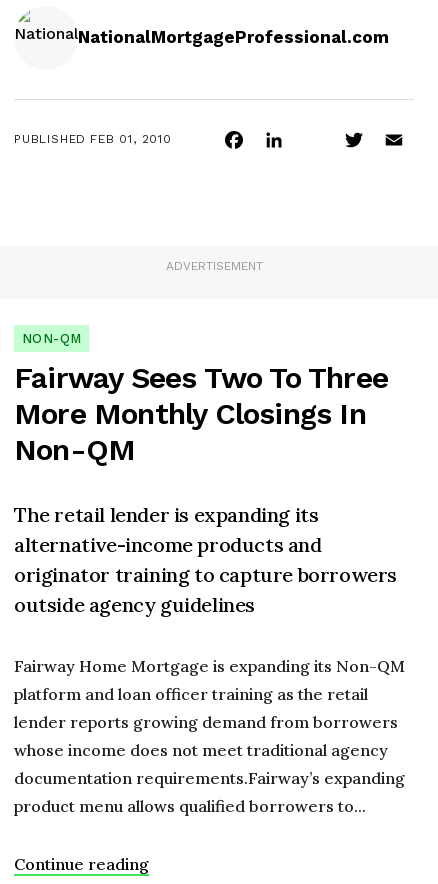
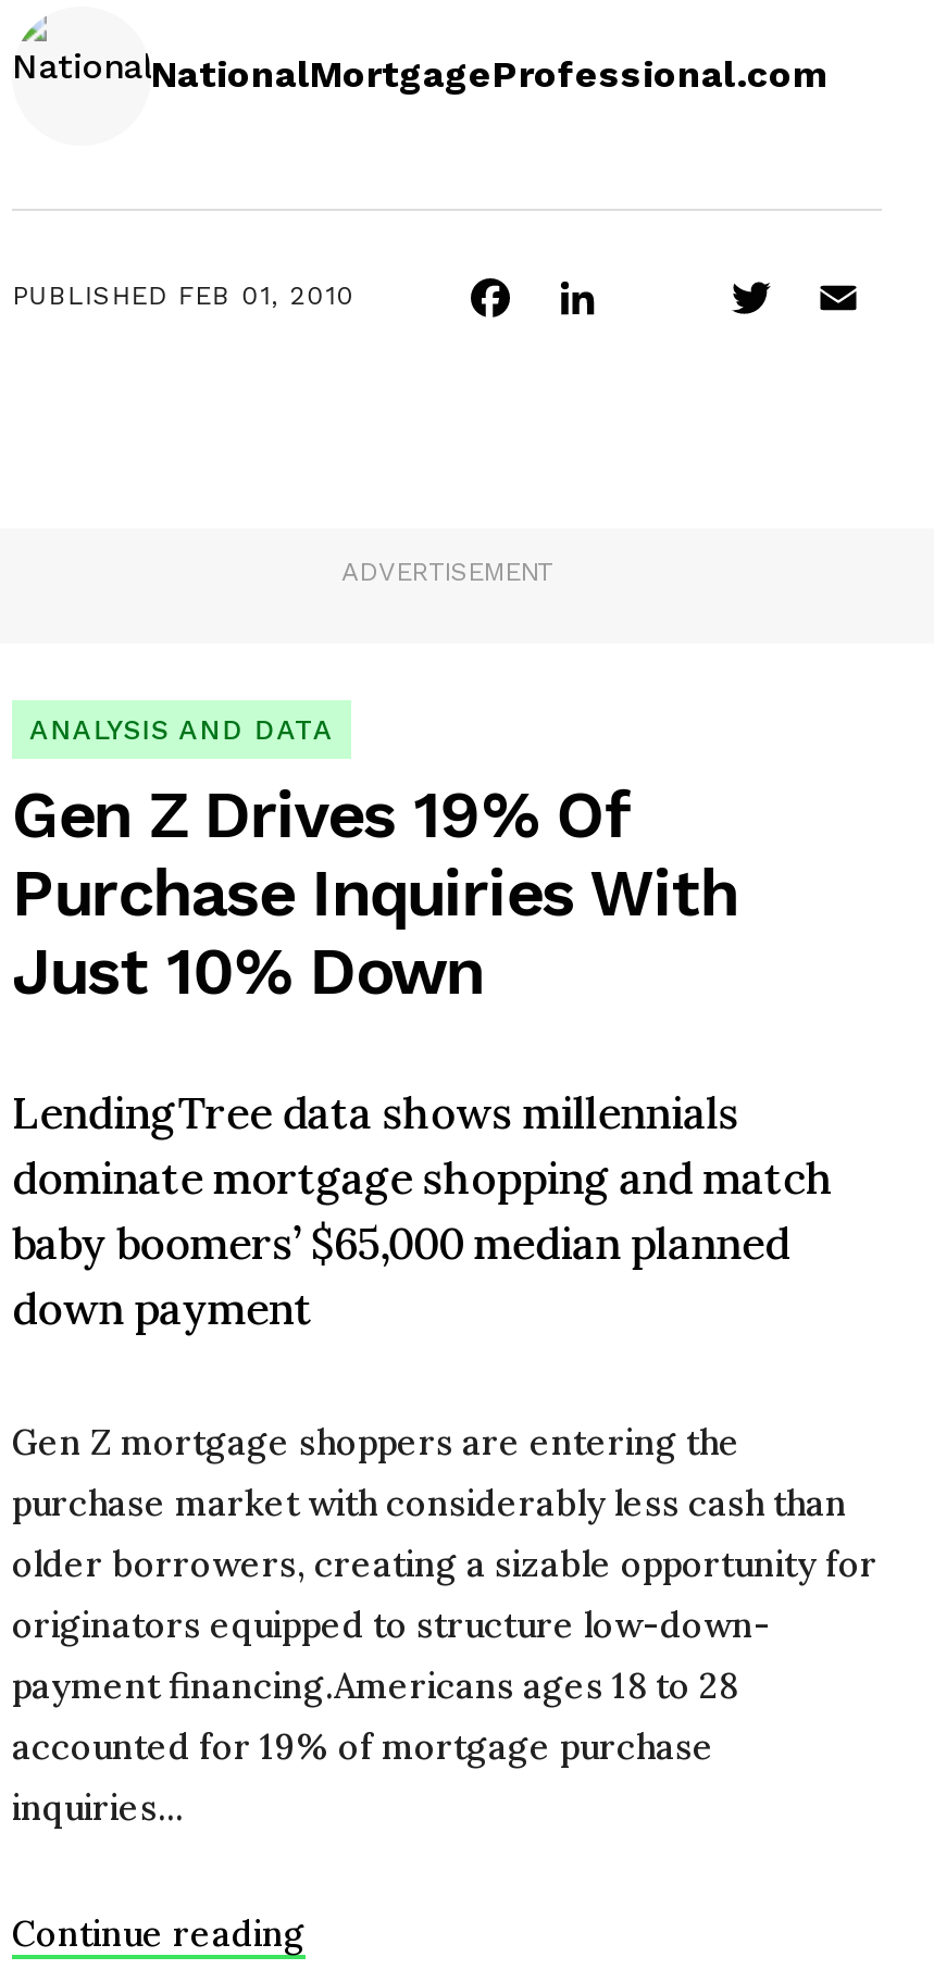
[14,331,388,467] NON-QM | Fairway Sees Two To Three | More Monthly Closings In | Non-QM -> [12,713,737,1009] ANALYSIS AND DATA | Gen Z Drives 19% Of | Purchase Inquiries With | Just 10% Down
[14,502,397,617] The retail lender is expanding its | alternative-income products and | originator training to capture borrowers | outside agency guidelines -> [12,1085,833,1335] LendingTree data shows millennials | dominate mortgage shopping and match | baby boomers’ $65,000 median planned | down payment
[14,656,405,816] Fairway Home Mortgage is expanding its Non-QM | platform and loan officer training as the retail | lender reports growing demand from borrowers | whose income does not meet traditional agency | documentation requirements.Fairway’s expanding | product menu allows qualified borrowers to... -> [12,1420,877,1829] Gen Z mortgage shoppers are entering the | purchase market with considerably less cash than | older borrowers, creating a sizable opportunity for | originators equipped to structure low-down- | payment financing.Americans ages 18 to 28 | accounted for 19% of mortgage purchase | inquiries...

